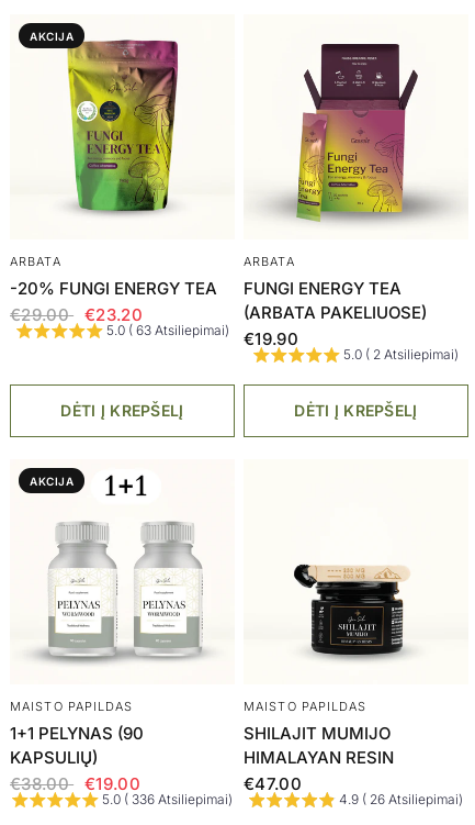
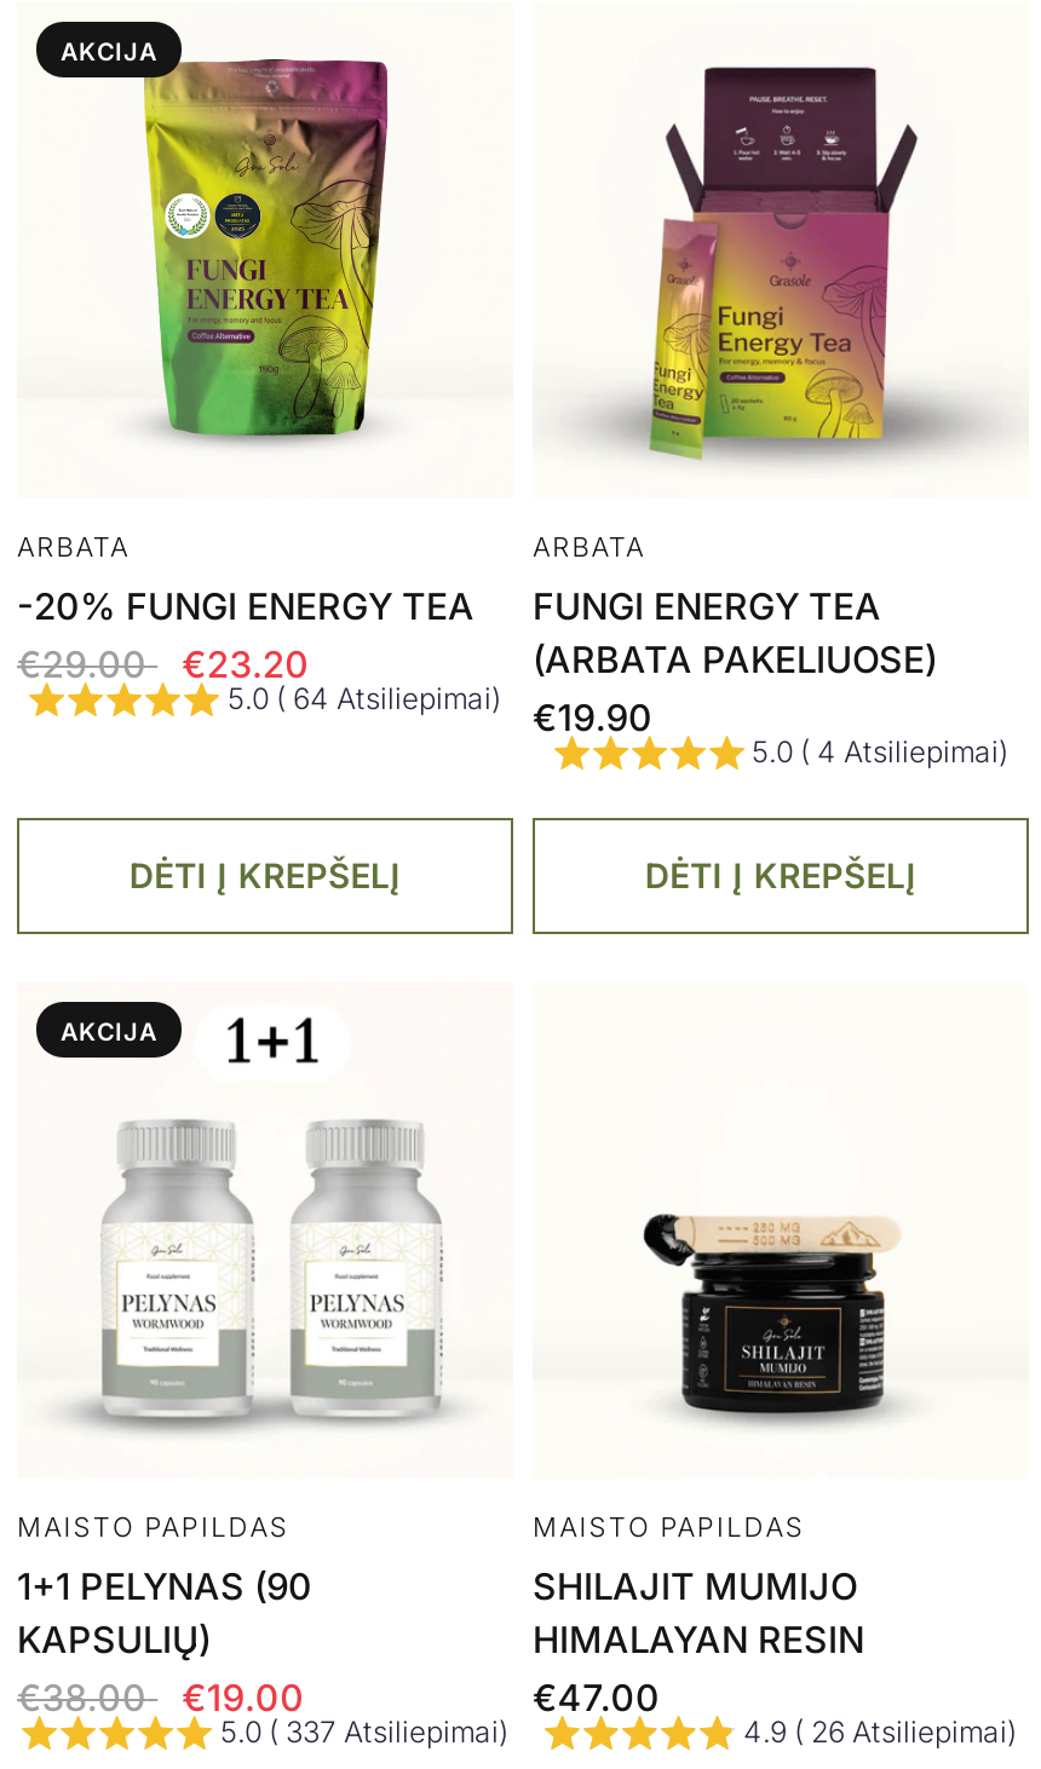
[106,322,229,339] 5.0 ( 63 Atsiliepimai) -> [228,681,501,717] 5.0 ( 64 Atsiliepimai)
[343,346,459,363] 5.0 ( 2 Atsiliepimai) -> [752,734,1008,770] 5.0 ( 4 Atsiliepimai)
[102,791,233,808] 5.0 ( 336 Atsiliepimai) -> [220,1714,508,1750] 5.0 ( 337 Atsiliepimai)

